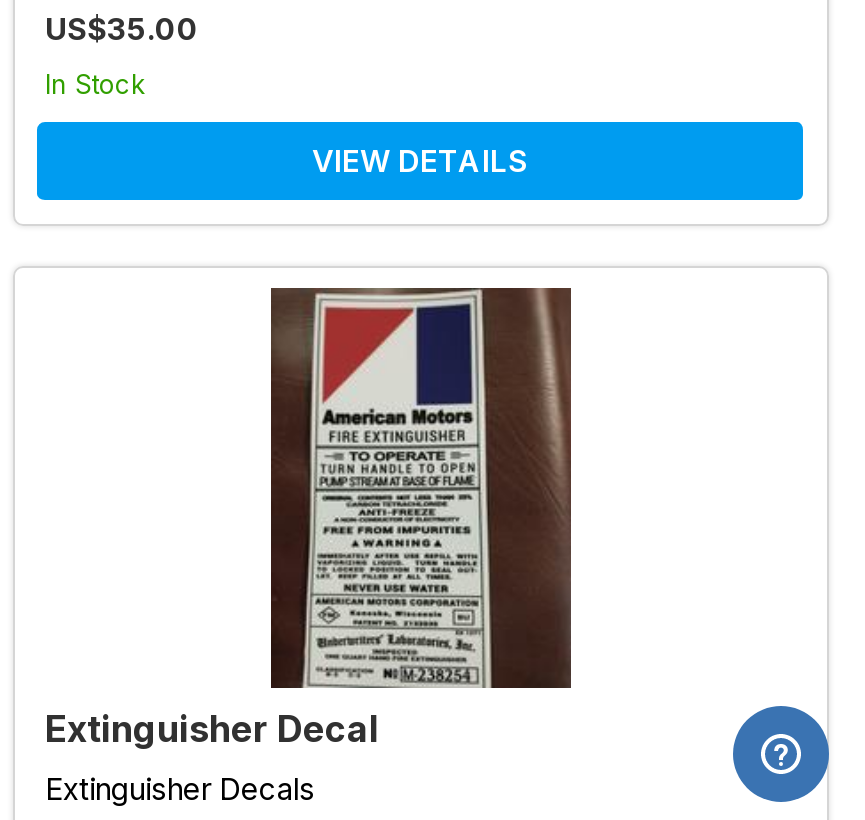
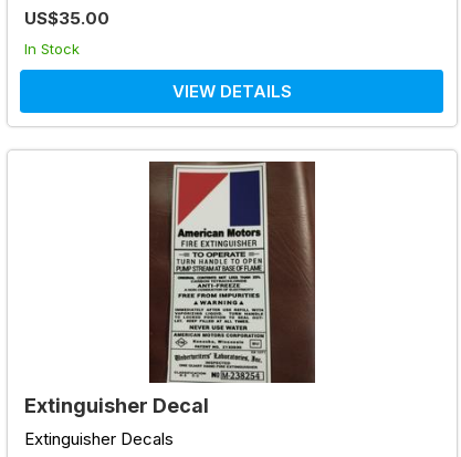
[731,704,831,804] [image] -> none

